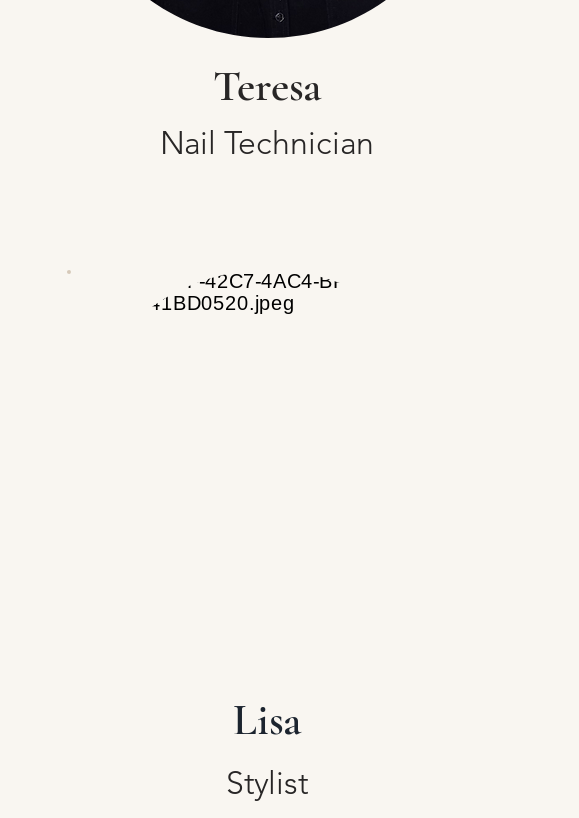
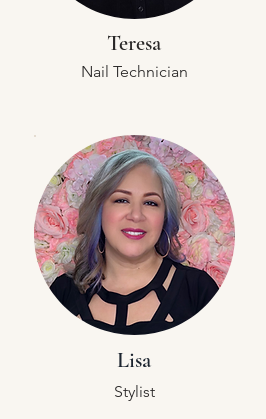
none -> [33,134,236,336] [image]

